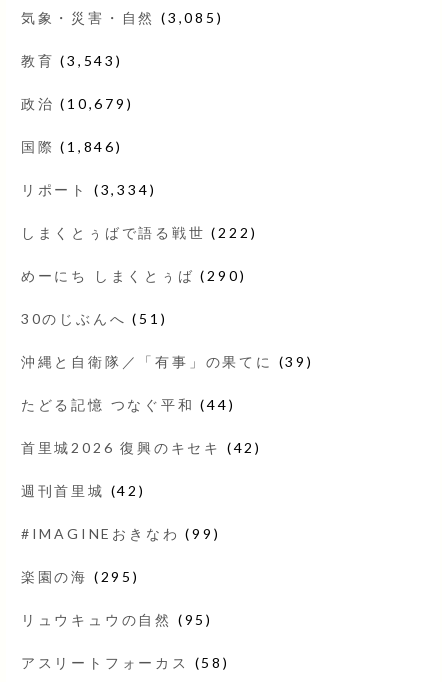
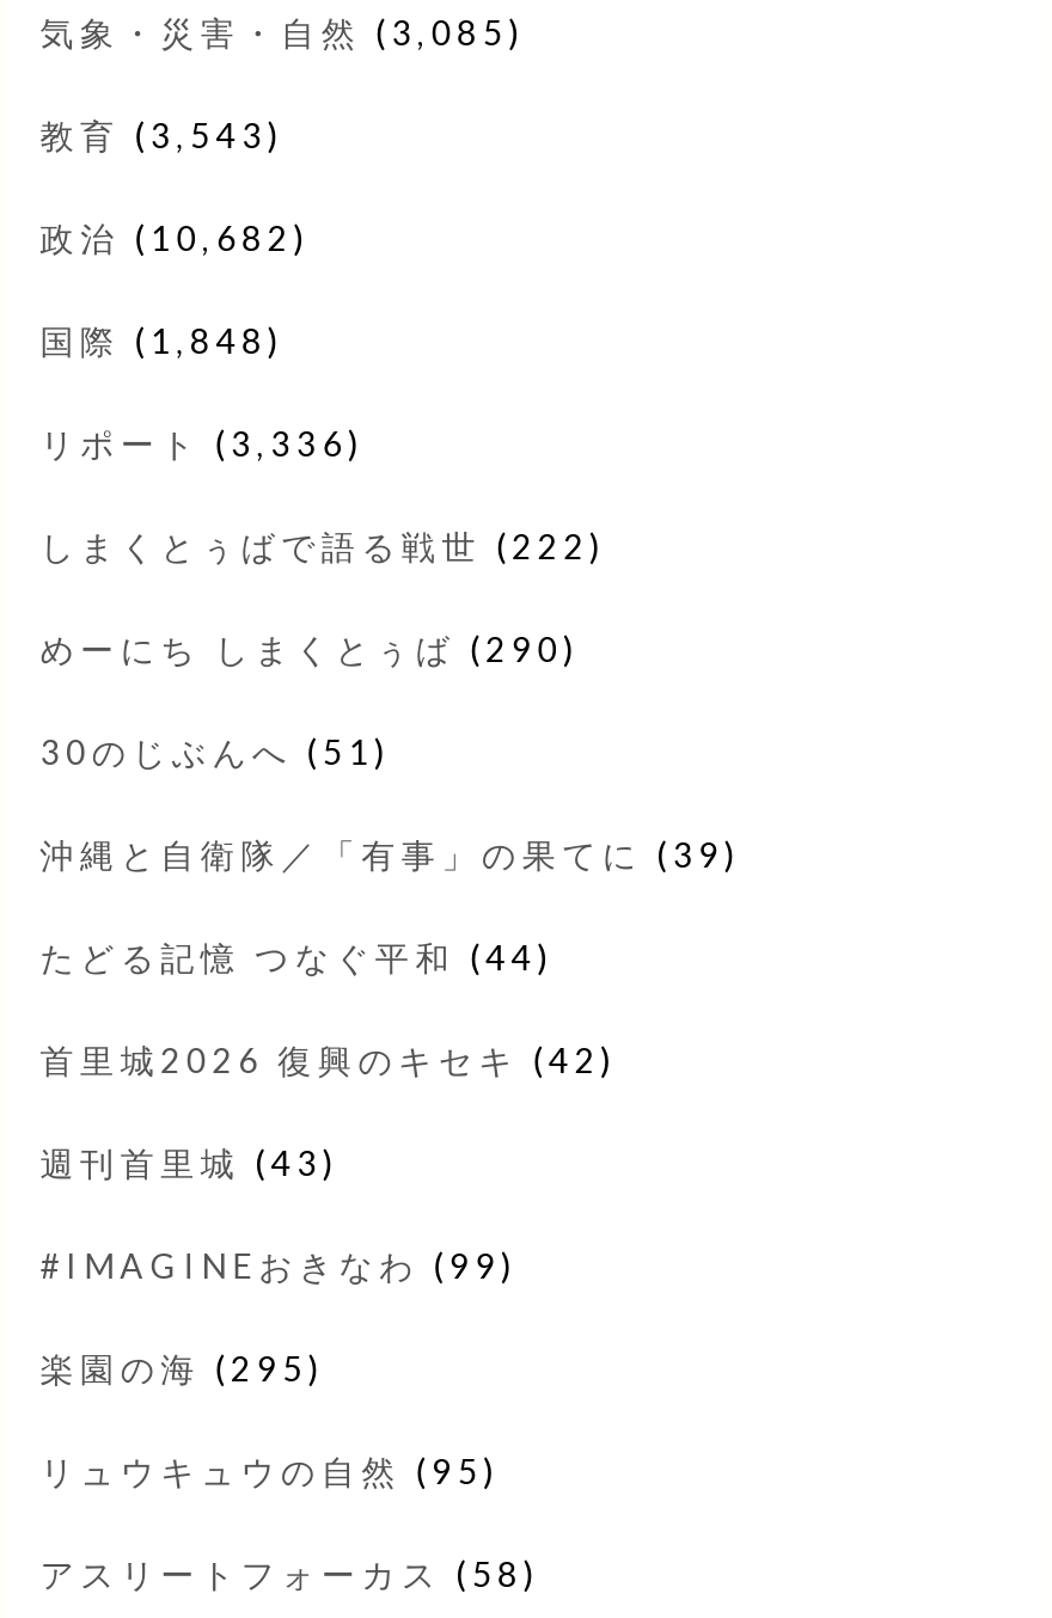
[21,95,133,112] 政治(10,679) -> [40,217,310,258] 政治(10,682)
[21,138,123,155] 国際(1,846) -> [40,320,284,361] 国際(1,848)
[21,181,156,198] リポート(3,334) -> [40,423,364,463] リポート(3,336)
[21,482,146,499] 週刊首里城(42) -> [40,1142,339,1183] 週刊首里城(43)

